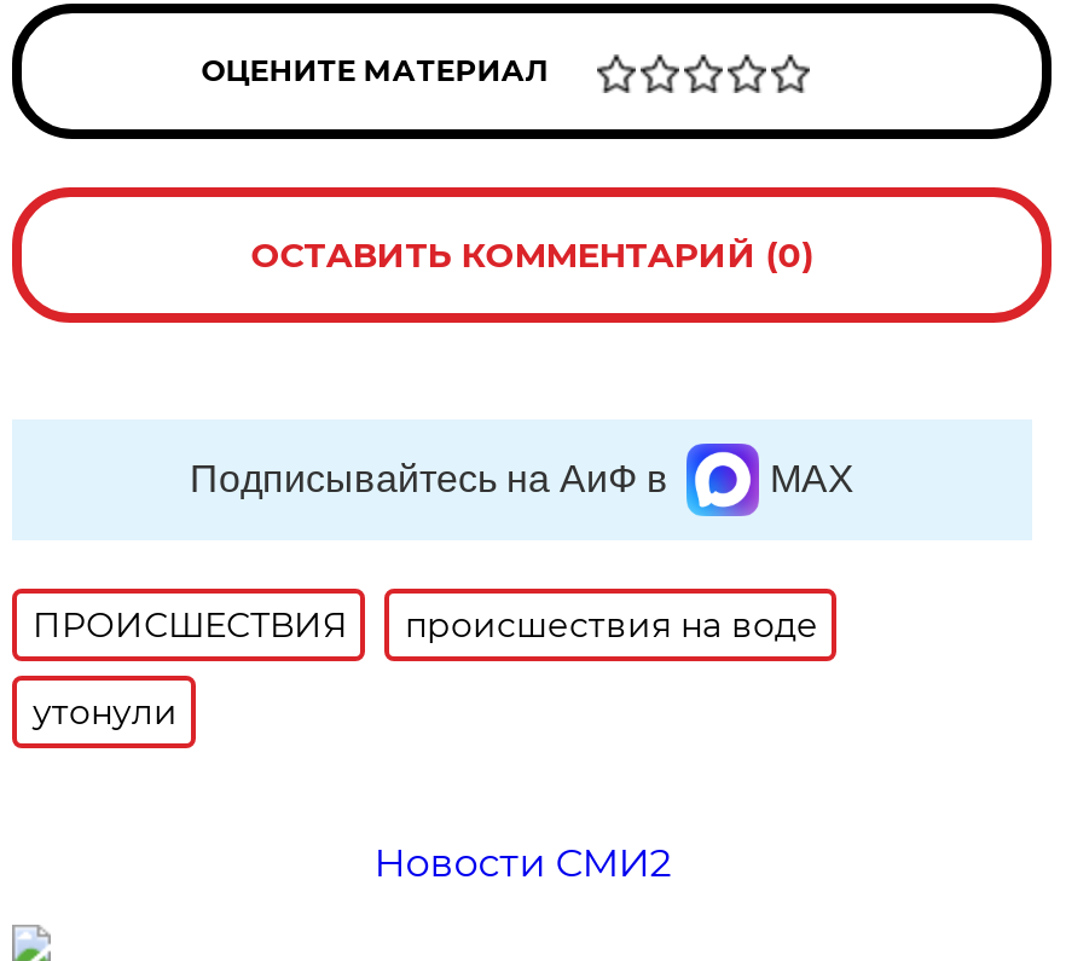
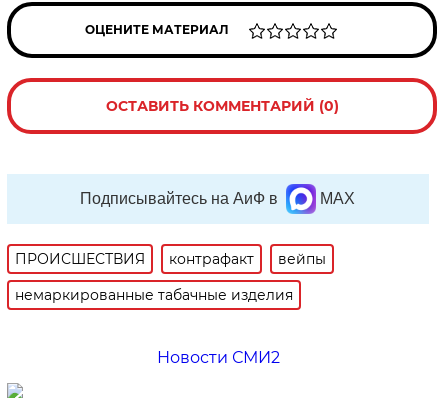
[405,603,818,647] происшествия на воде -> [169,250,326,268] контрафакт | вейпы
[32,690,177,734] утонули -> [15,286,293,304] немаркированные табачные изделия

